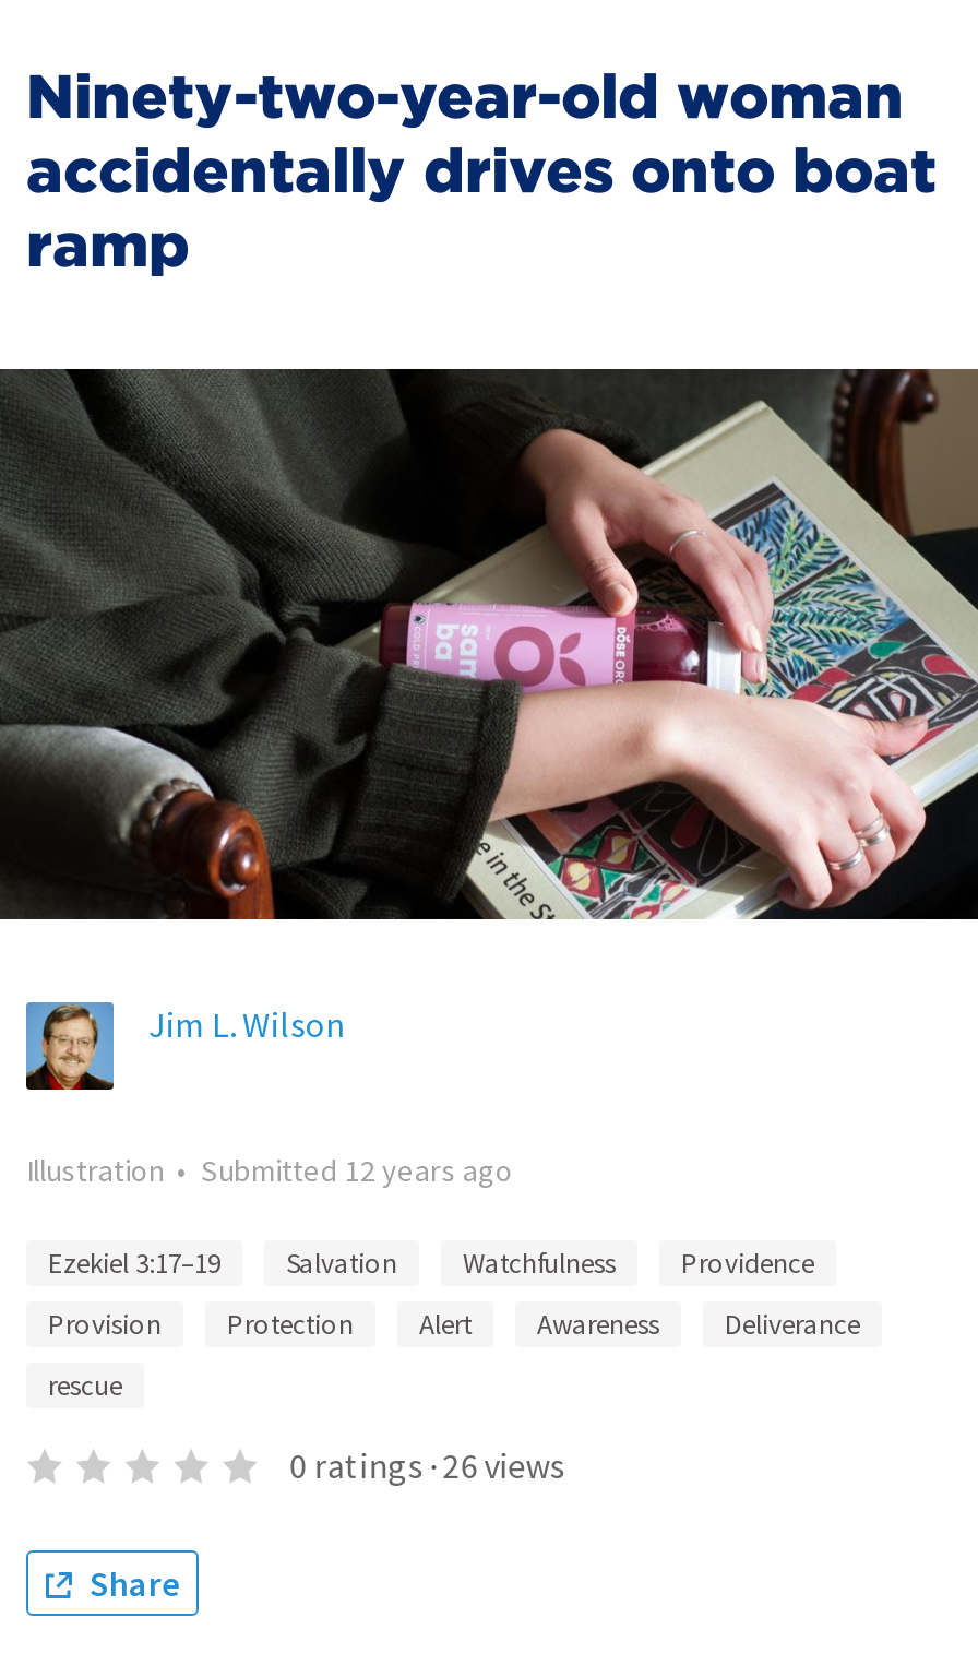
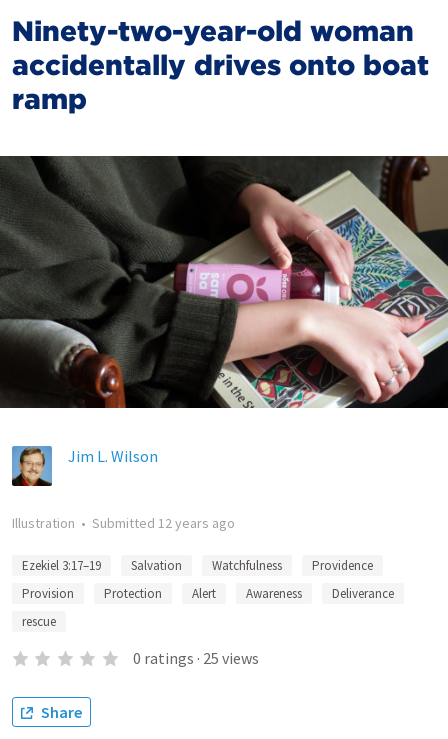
[290,1443,565,1487] 0 ratings · 26 views -> [133,648,259,668] 0 ratings · 25 views

